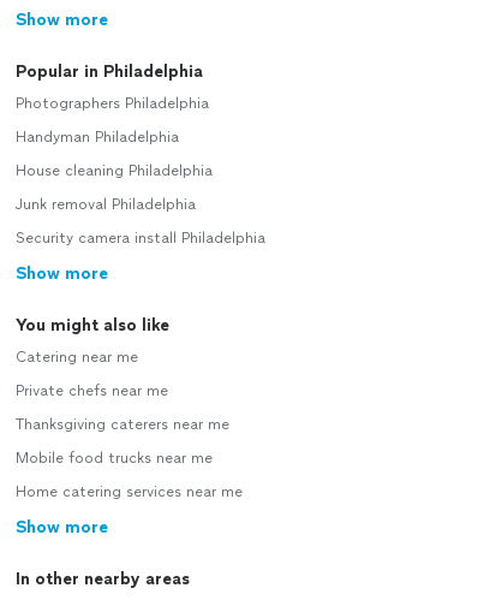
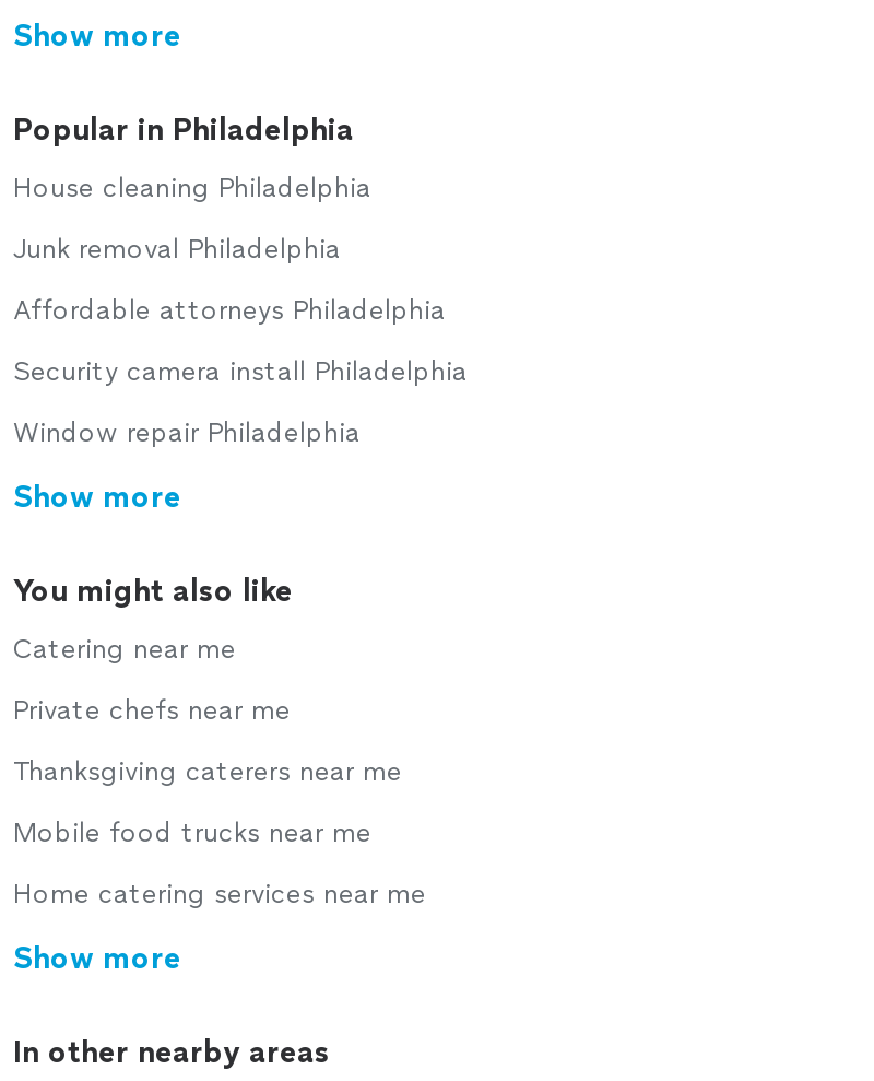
[16,95,209,145] Photographers Philadelphia | Handyman Philadelphia -> none
moved [16,162,213,213] -> [13,173,371,265]: House cleaning Philadelphia | Junk removal Philadelphia
none -> [13,295,446,326] Affordable attorneys Philadelphia
moved [16,230,265,246] -> [13,356,468,387]: Security camera install Philadelphia
none -> [13,418,361,448] Window repair Philadelphia

